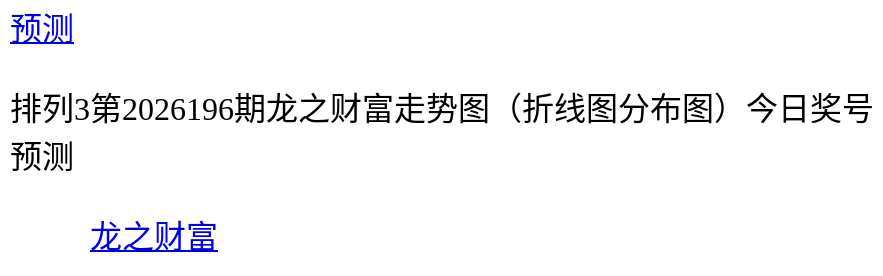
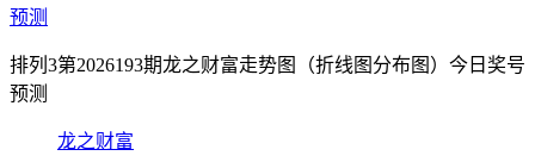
[10,91,874,125] 排列3第2026196期龙之财富走势图（折线图分布图）今日奖号 -> [10,54,525,75] 排列3第2026193期龙之财富走势图（折线图分布图）今日奖号

